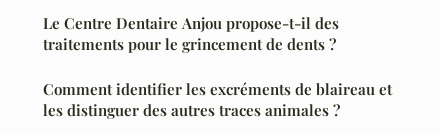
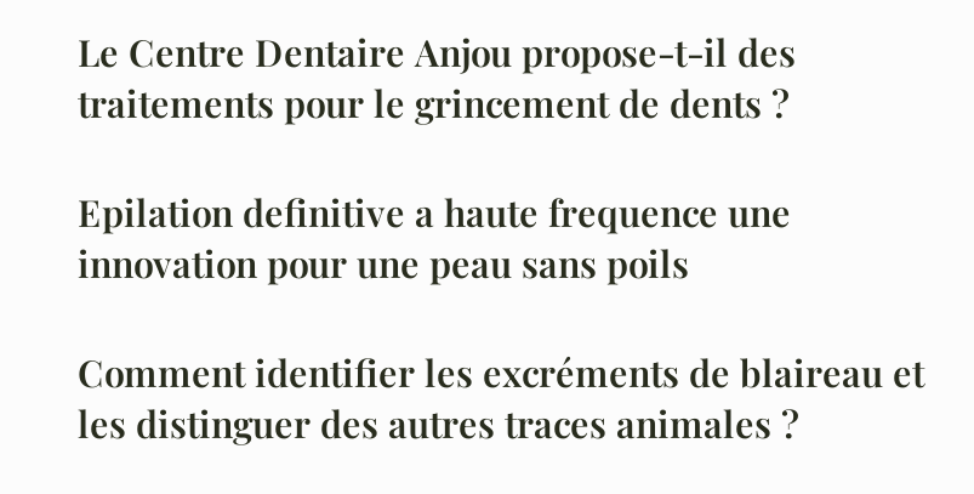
none -> [78,188,791,288] Epilation definitive a haute frequence une | innovation pour une peau sans poils

